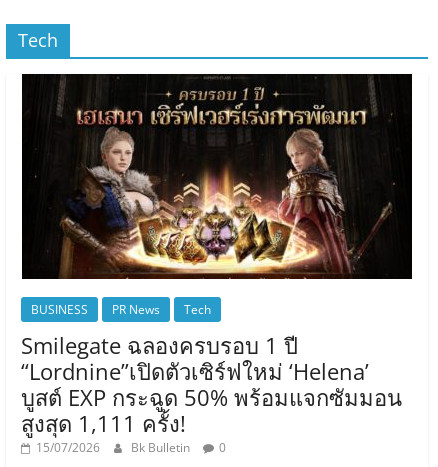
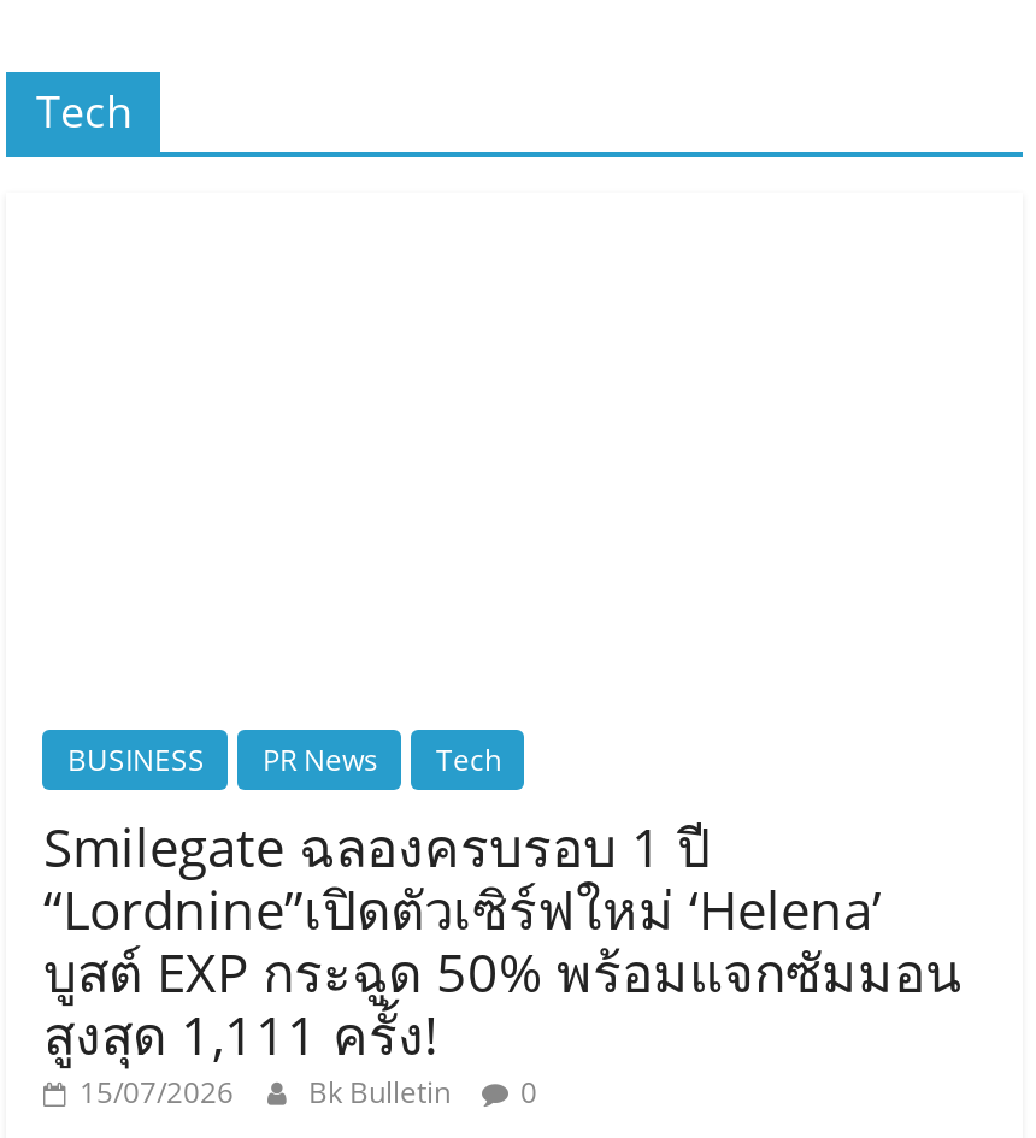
[21,73,413,280] [image] -> none

